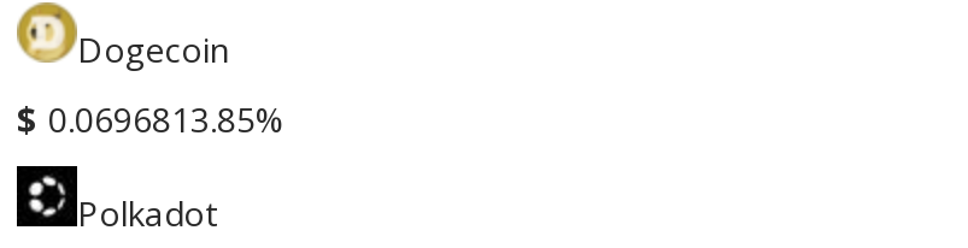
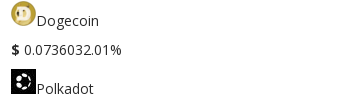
[17,97,284,143] $ 0.0696813.85% -> [11,40,122,59] $ 0.0736032.01%

